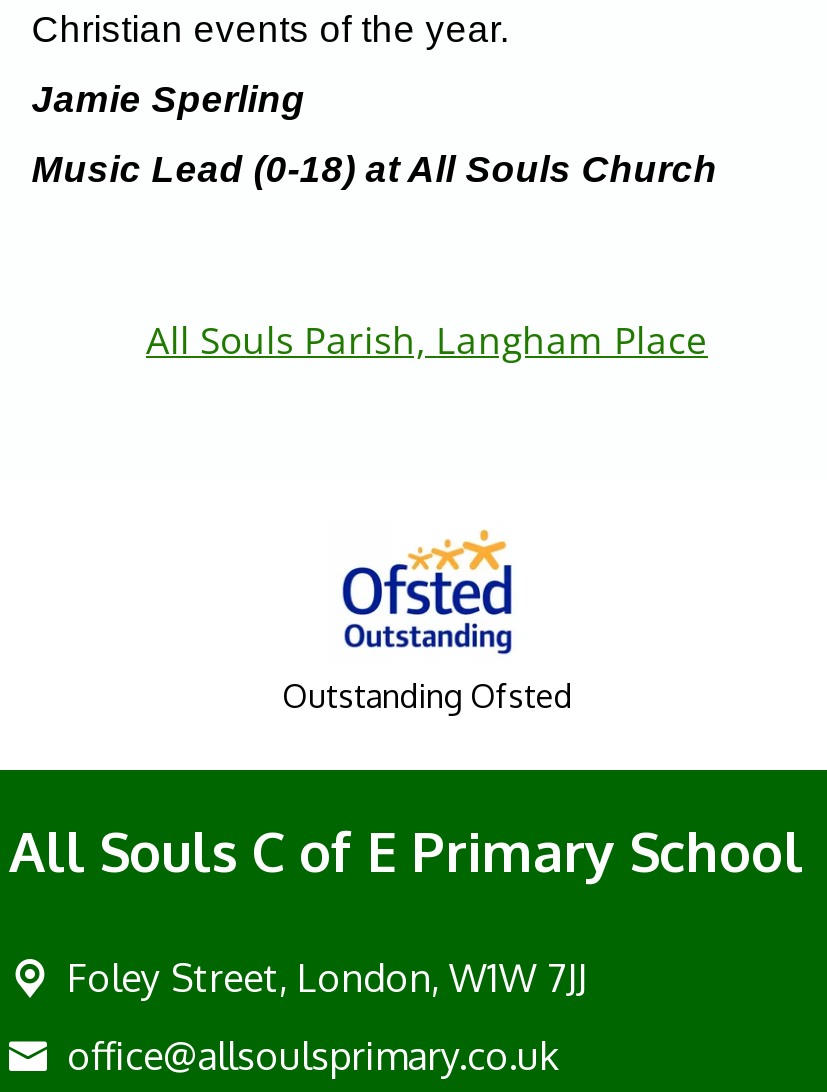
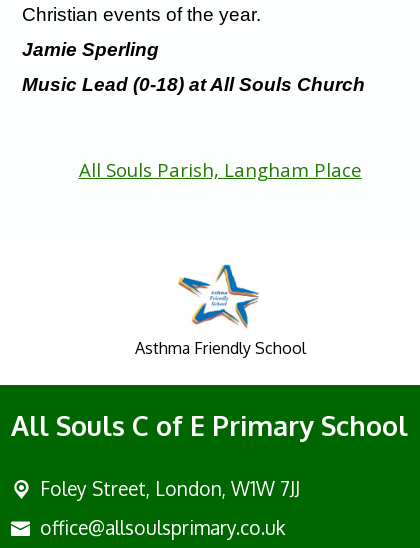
[282,528,572,715] [image] | Outstanding Ofsted -> [134,264,305,358] [image] | Asthma Friendly School

